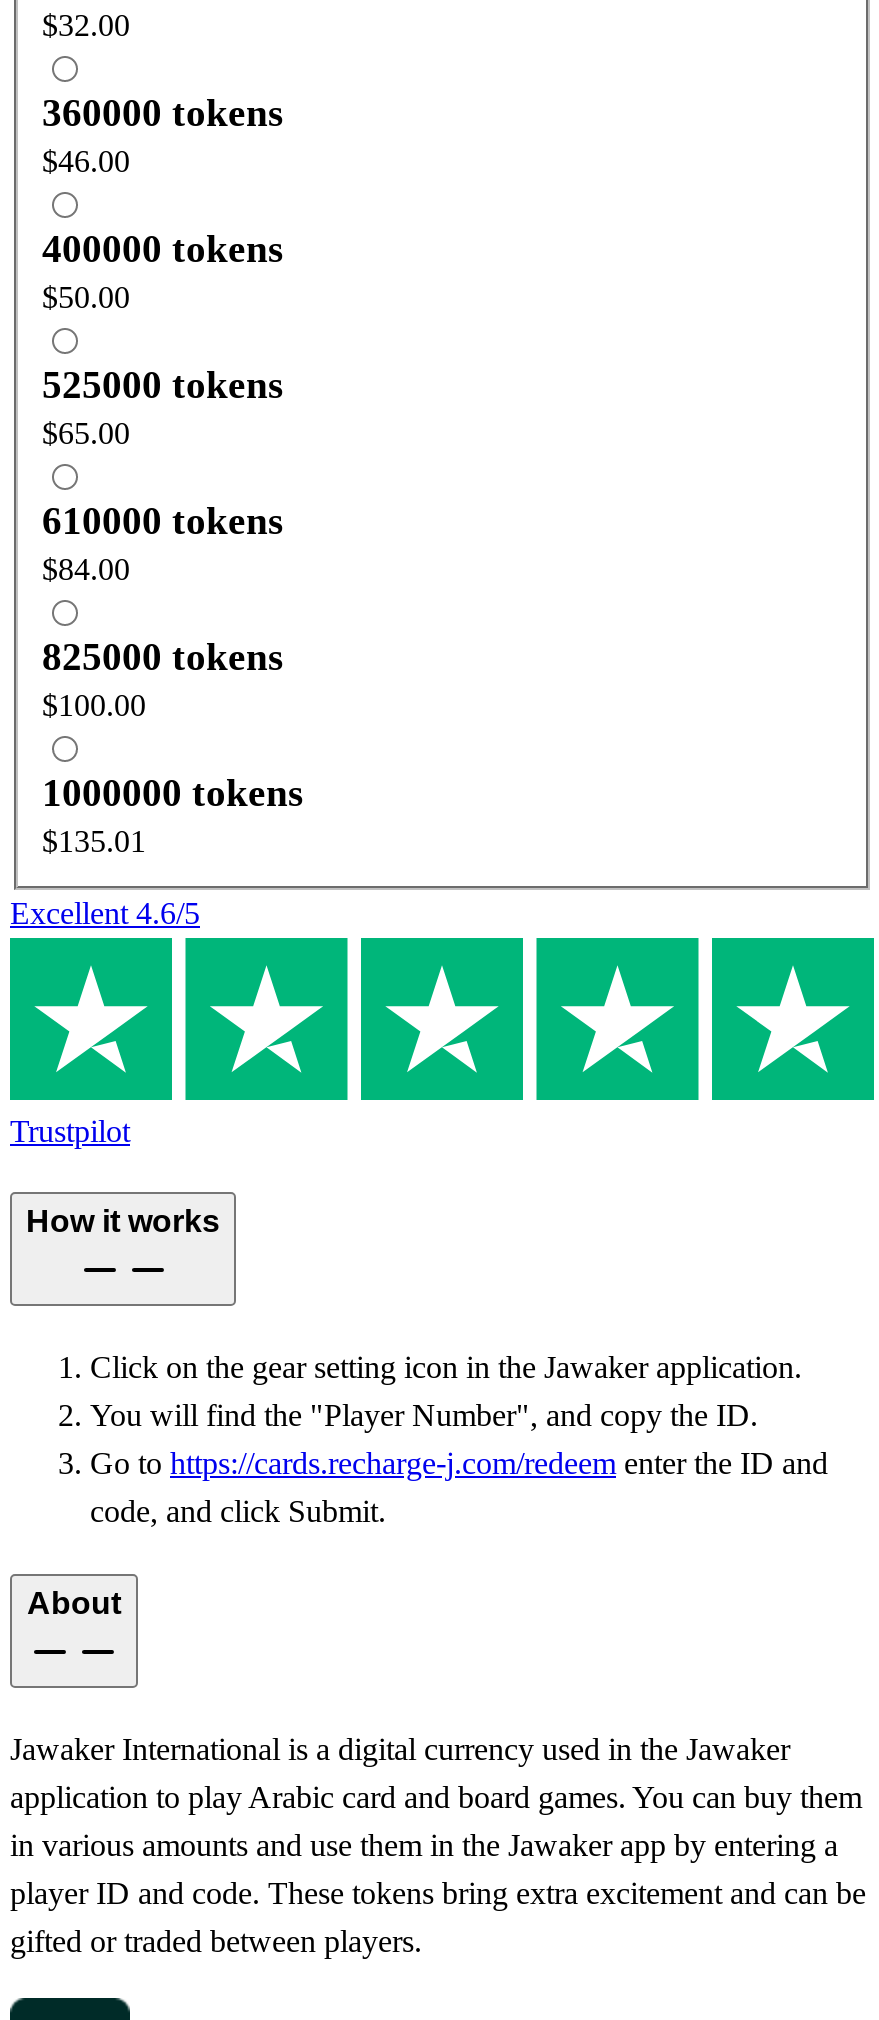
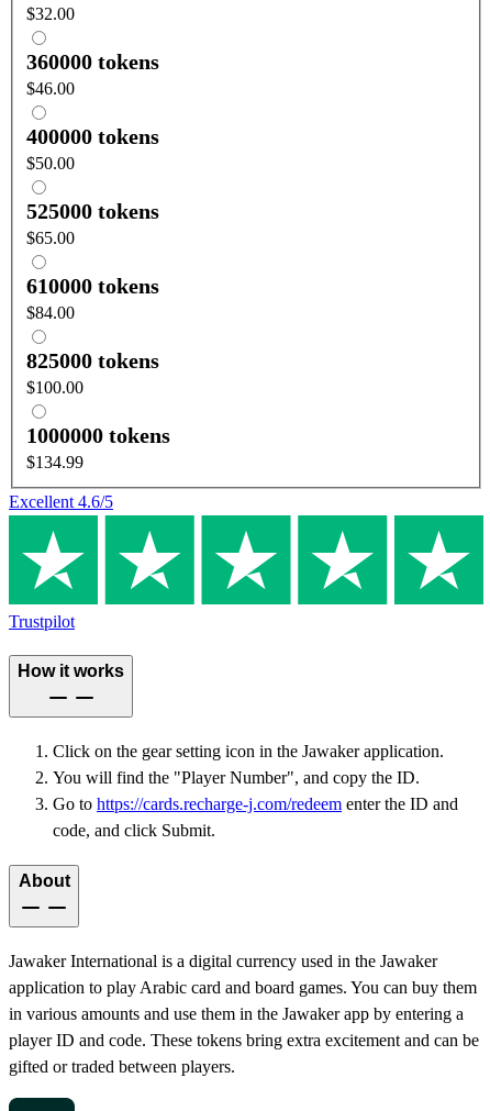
[42,823,146,857] $135.01 -> [26,452,83,471] $134.99

